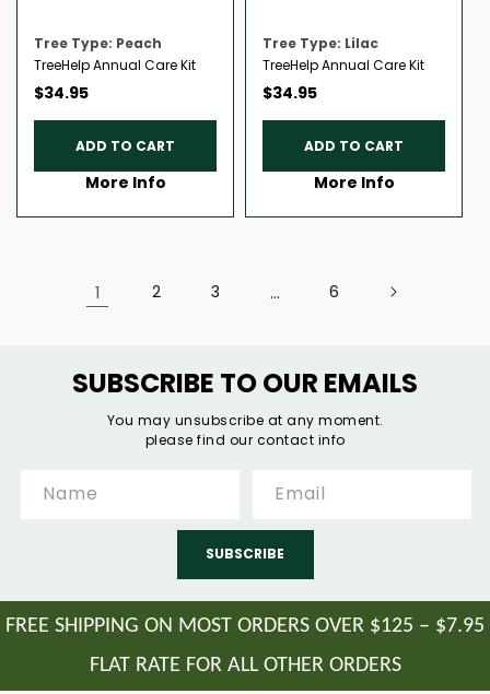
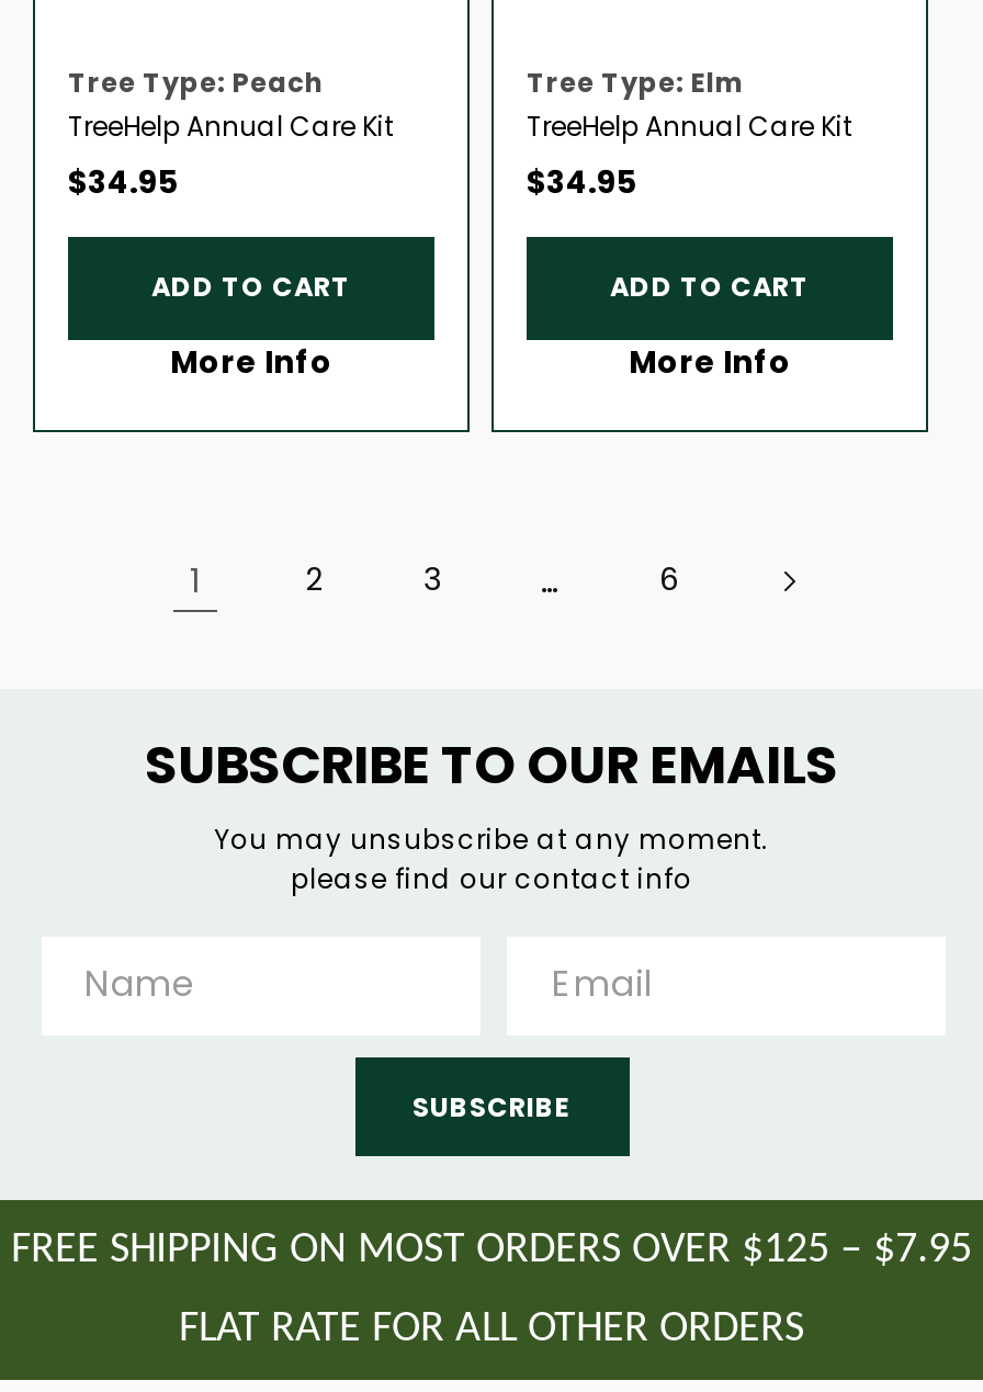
[262,34,378,53] Tree Type: Lilac -> [527,63,746,100] Tree Type: Elm

